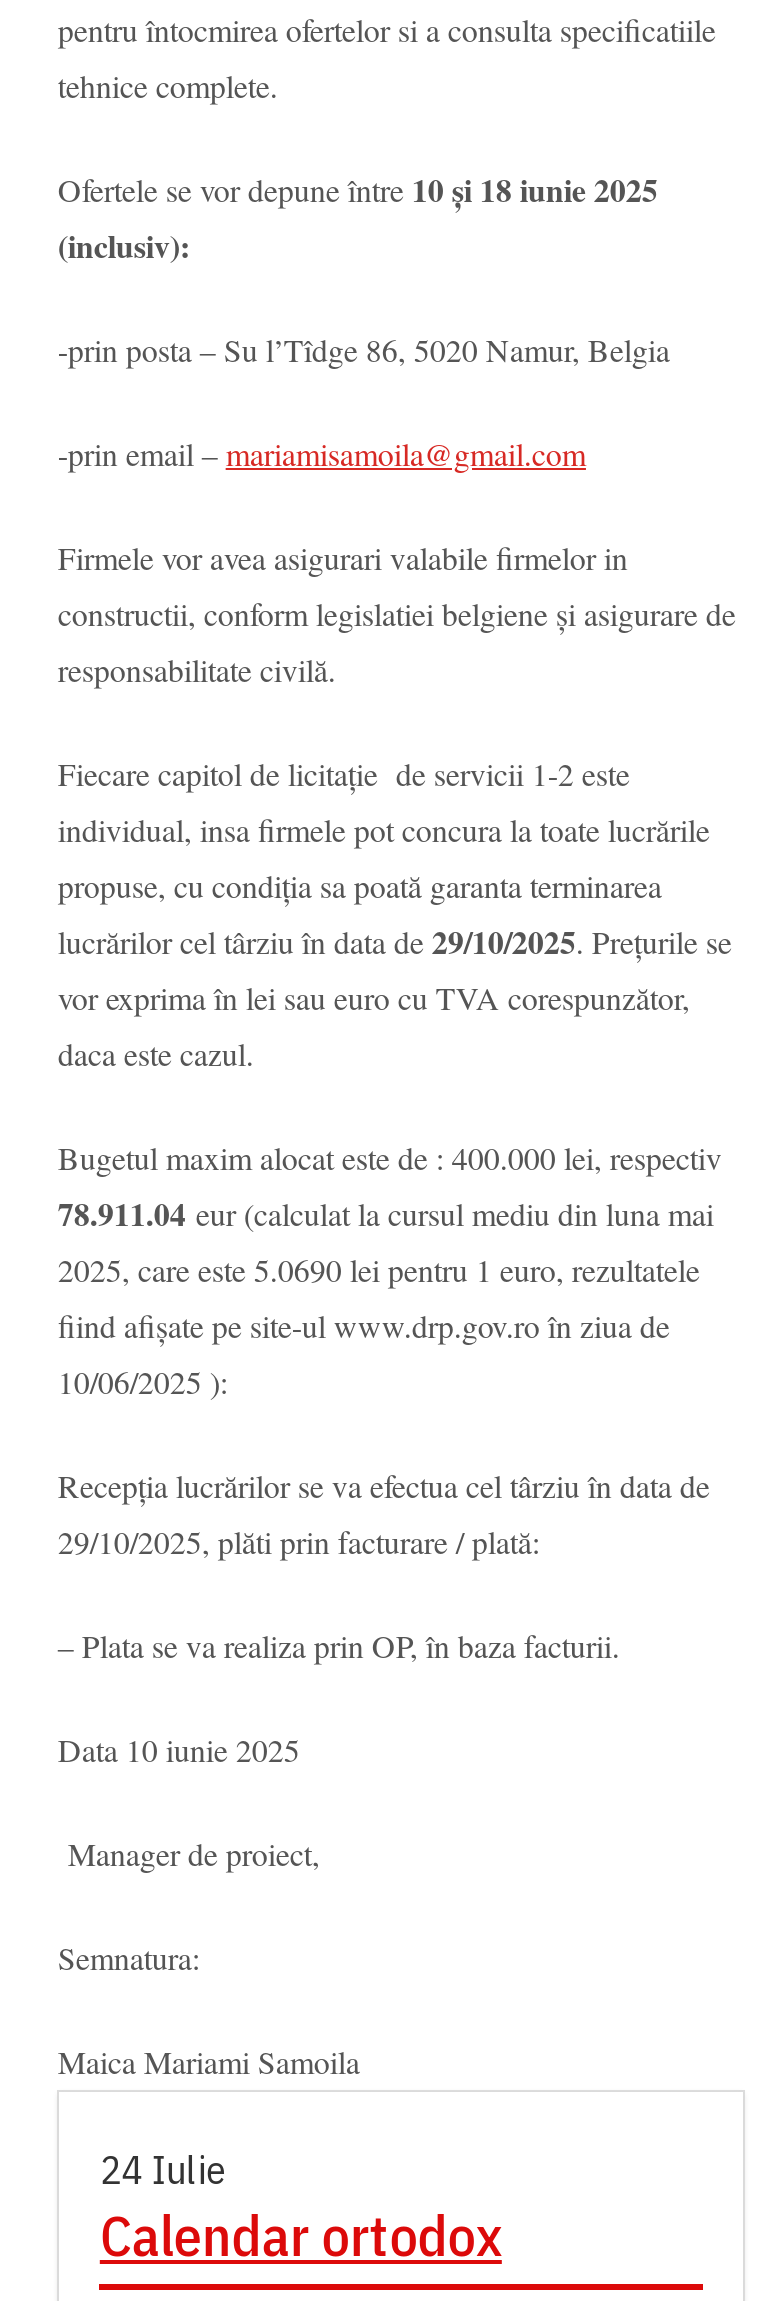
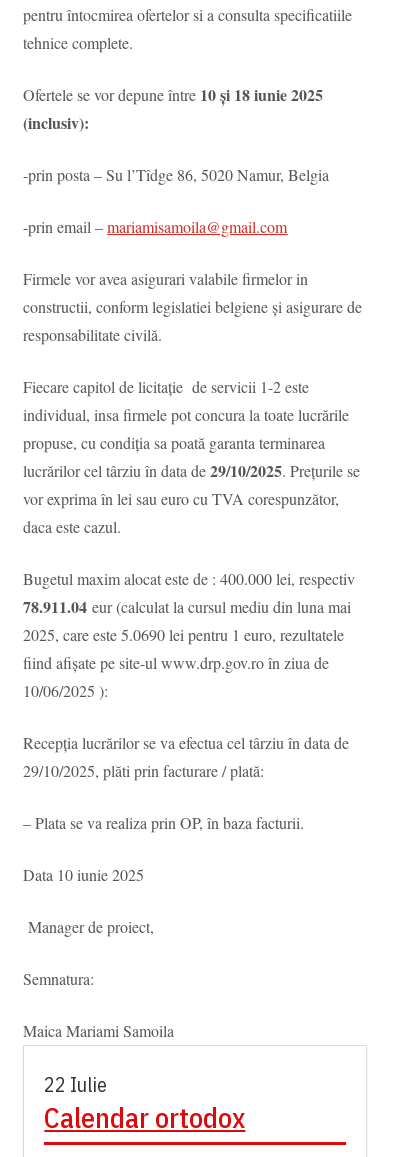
[100,2142,226,2196] 24 Iulie -> [44,1071,107,1098] 22 Iulie

